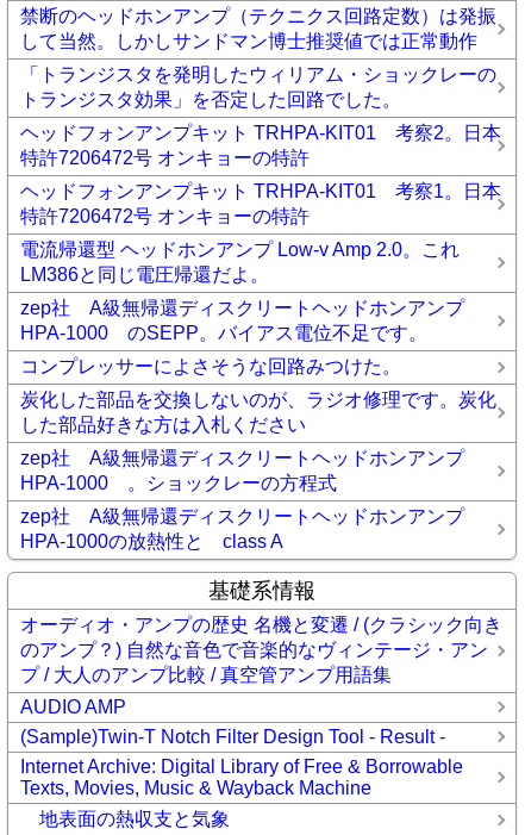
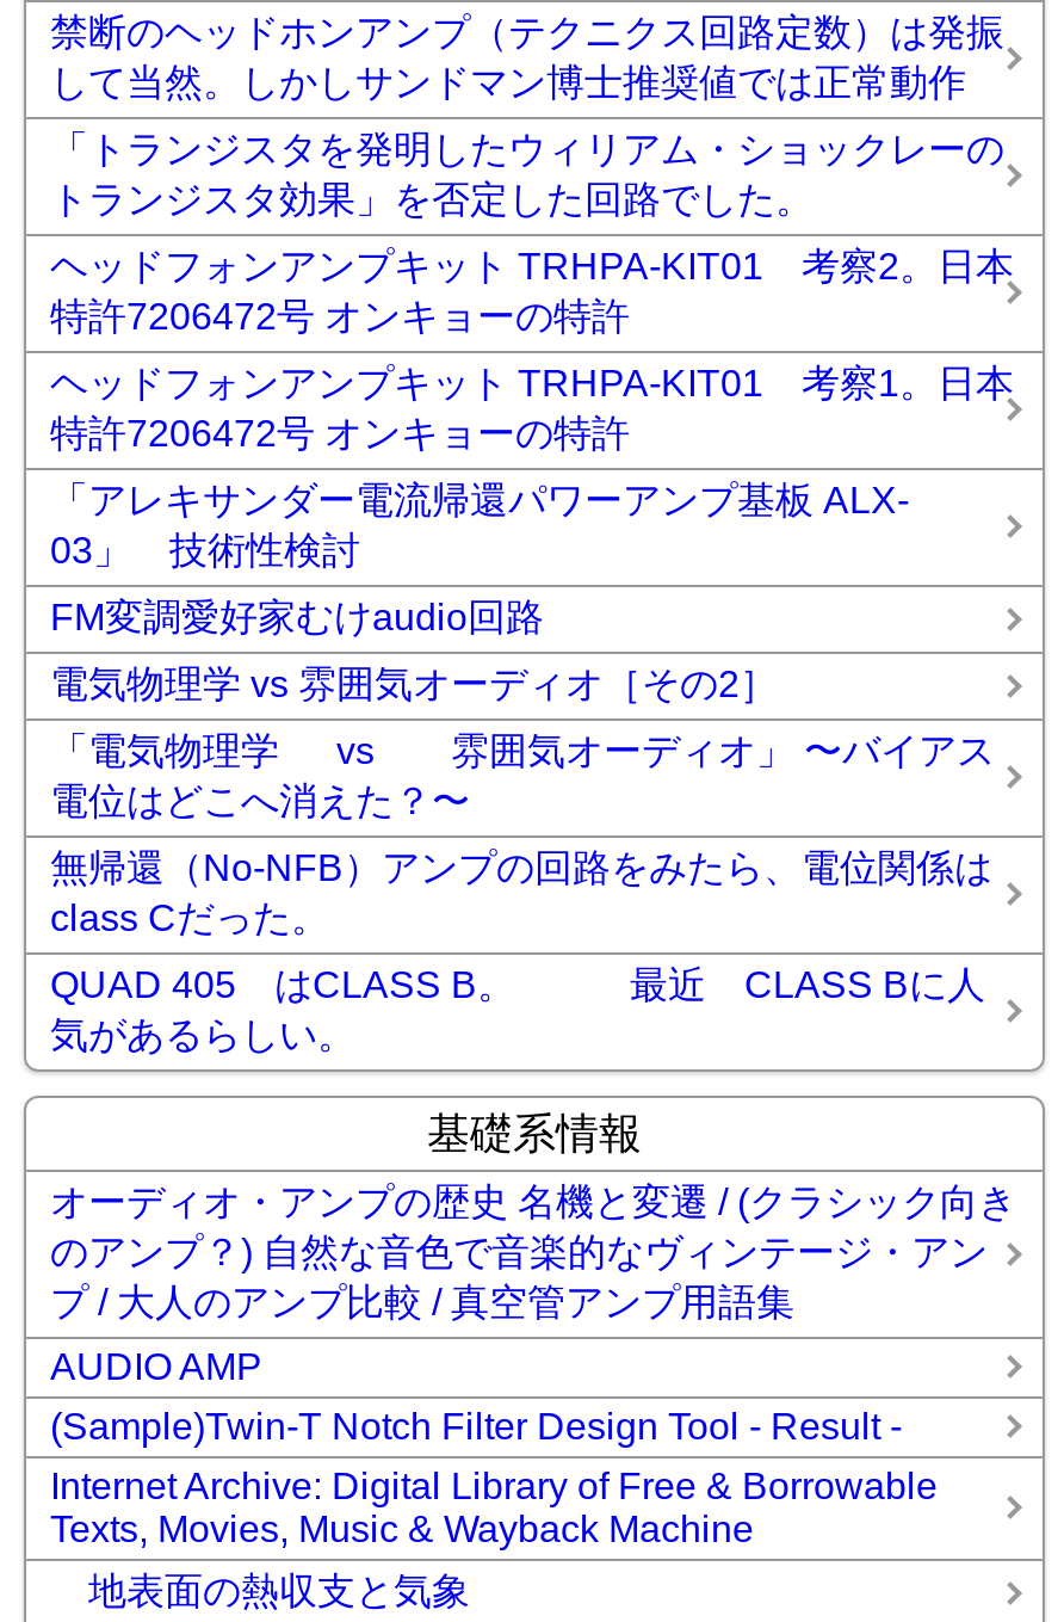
[20,239,460,285] 電流帰還型 ヘッドホンアンプ Low-v Amp 2.0。これ | LM386と同じ電圧帰還だよ。 -> [50,480,909,571] 「アレキサンダー電流帰還パワーアンプ基板 ALX- | 03」 技術性検討
[20,298,483,343] zep社 A級無帰還ディスクリートヘッドホンアンプ | HPA-1000 のSEPP。バイアス電位不足です。 -> [50,597,544,637] FM変調愛好家むけaudio回路
[20,356,401,376] コンプレッサーによさそうな回路みつけた。 -> [50,664,778,704] 電気物理学 vs 雰囲気オーディオ［その2］
[20,390,496,435] 炭化した部品を交換しないのが、ラジオ修理です。炭化 | した部品好きな方は入札ください -> [50,730,995,821] 「電気物理学 vs 雰囲気オーディオ」 〜バイアス | 電位はどこへ消えた？〜
[20,448,483,493] zep社 A級無帰還ディスクリートヘッドホンアンプ | HPA-1000 。ショックレーの方程式 -> [50,847,992,938] 無帰還（No-NFB）アンプの回路をみたら、電位関係は | class Cだった。
[20,506,483,552] zep社 A級無帰還ディスクリートヘッドホンアンプ | HPA-1000の放熱性と class A -> [50,964,985,1055] QUAD 405 はCLASS B。 最近 CLASS Bに人 | 気があるらしい。

